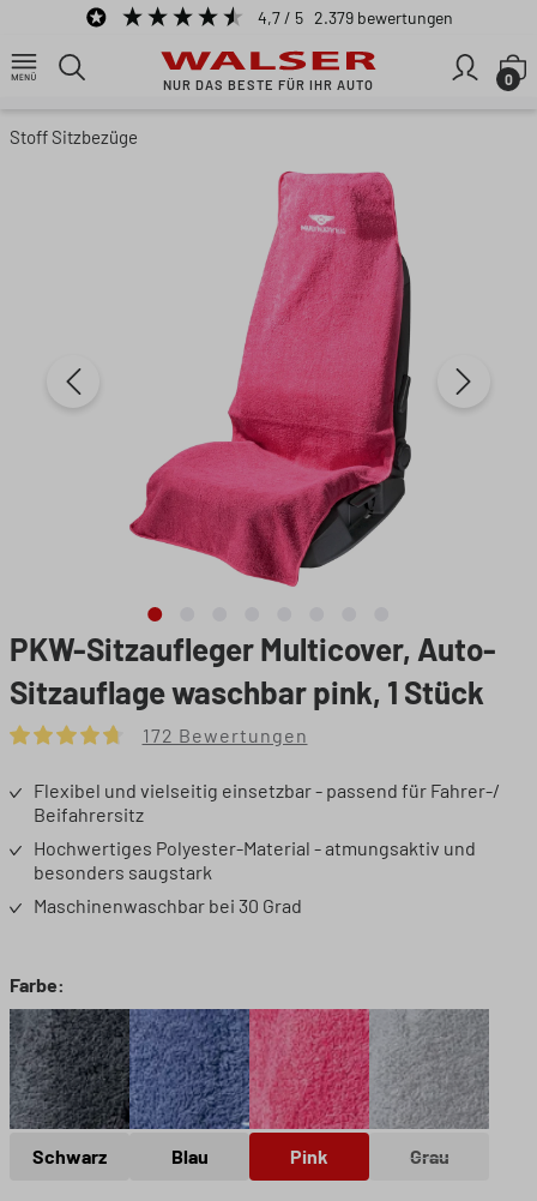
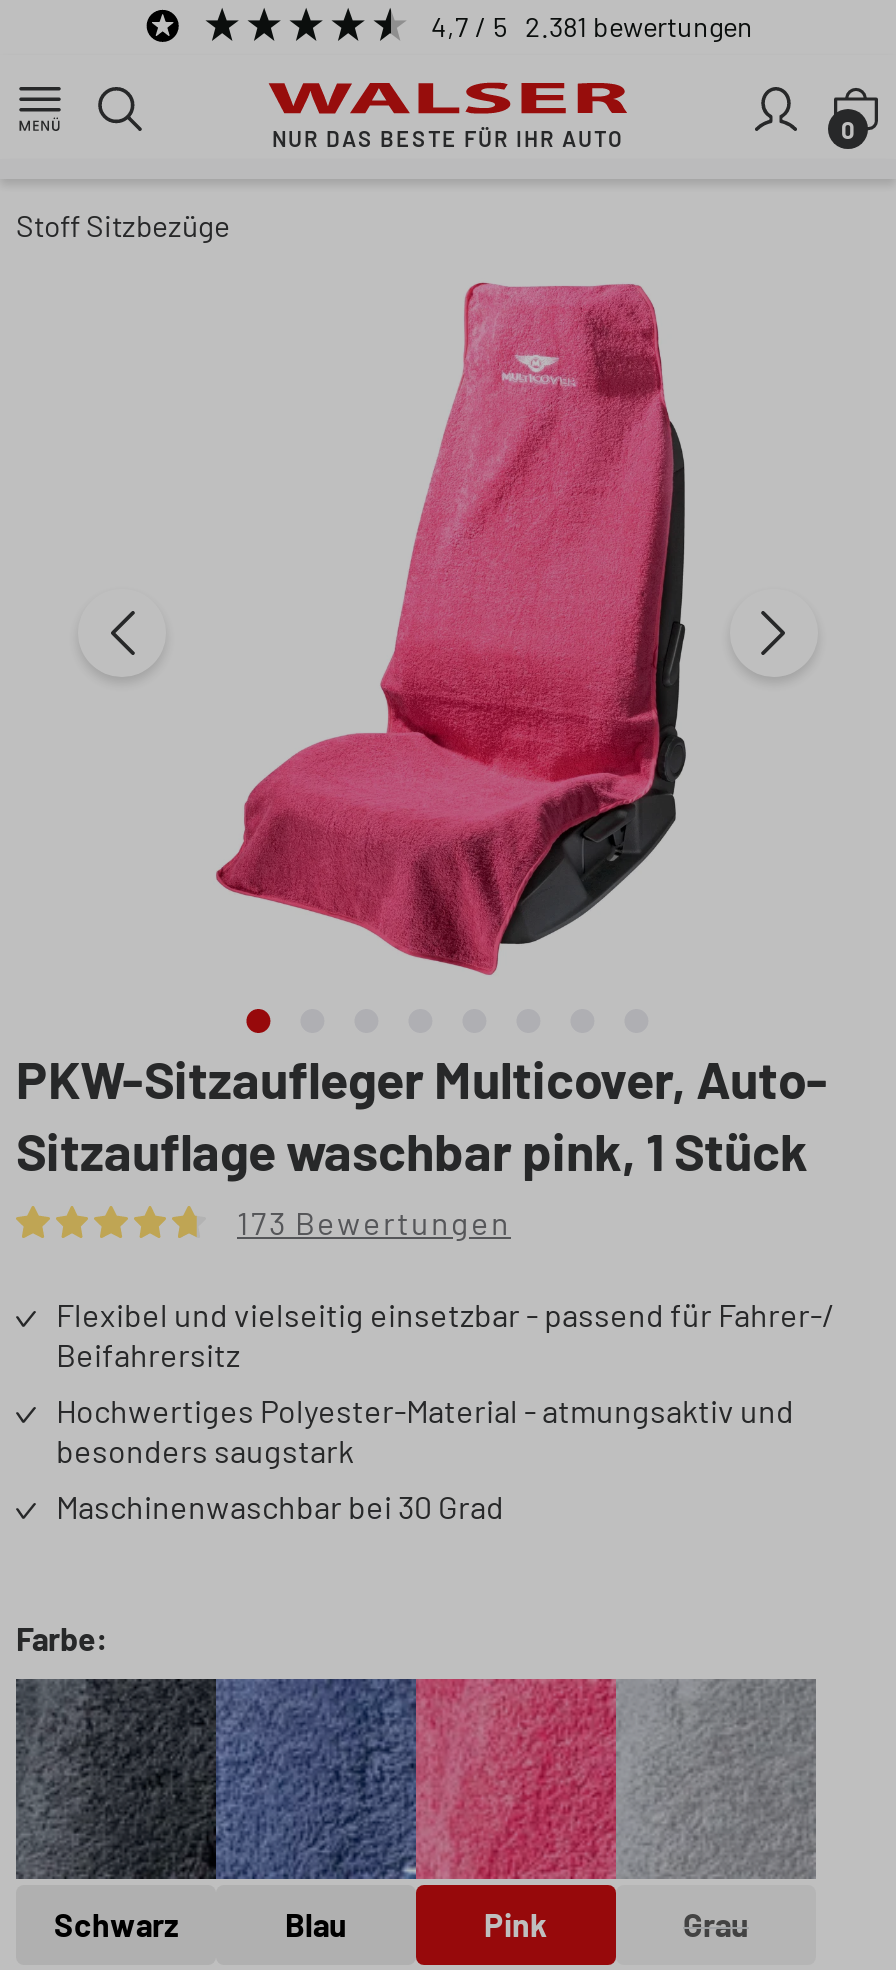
[257,7,452,28] 4,7 / 5 2.379 bewertungen -> [431,9,753,43] 4,7 / 5 2.381 bewertungen
[142,723,307,746] 172 Bewertungen -> [237,1203,511,1241] 173 Bewertungen

